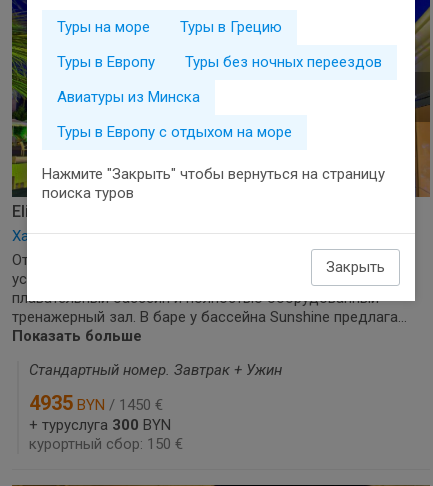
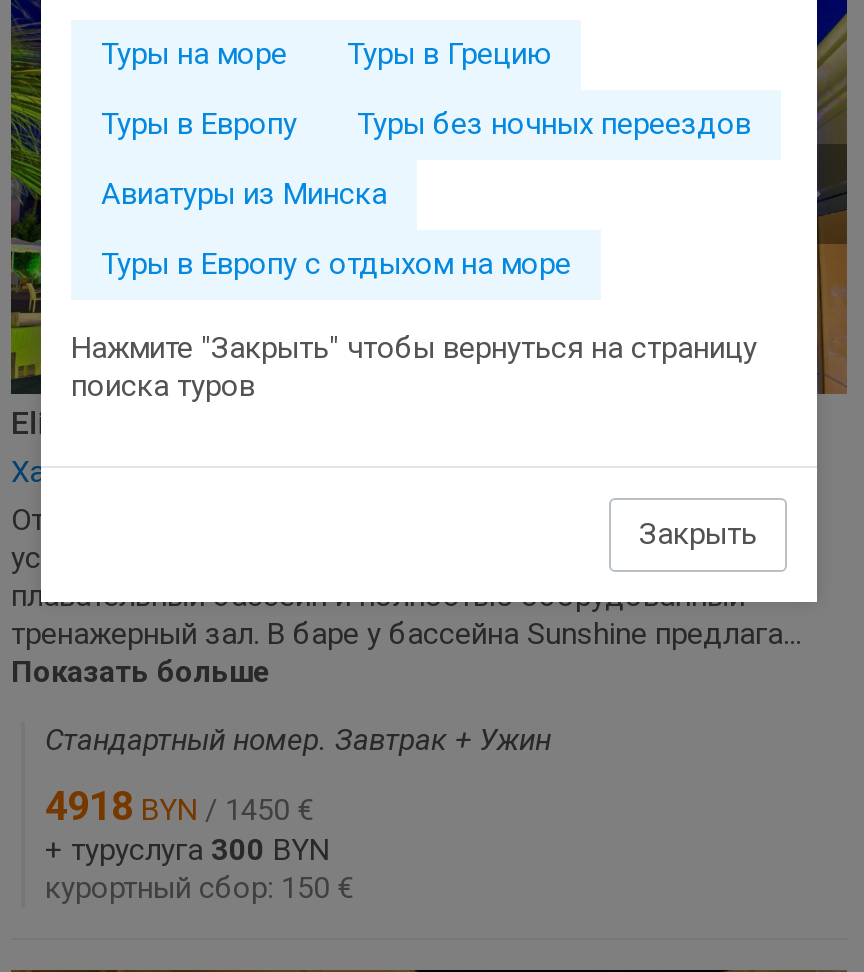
[29,391,163,415] 4935 BYN / 1450 € -> [45,782,313,830] 4918 BYN / 1450 €

